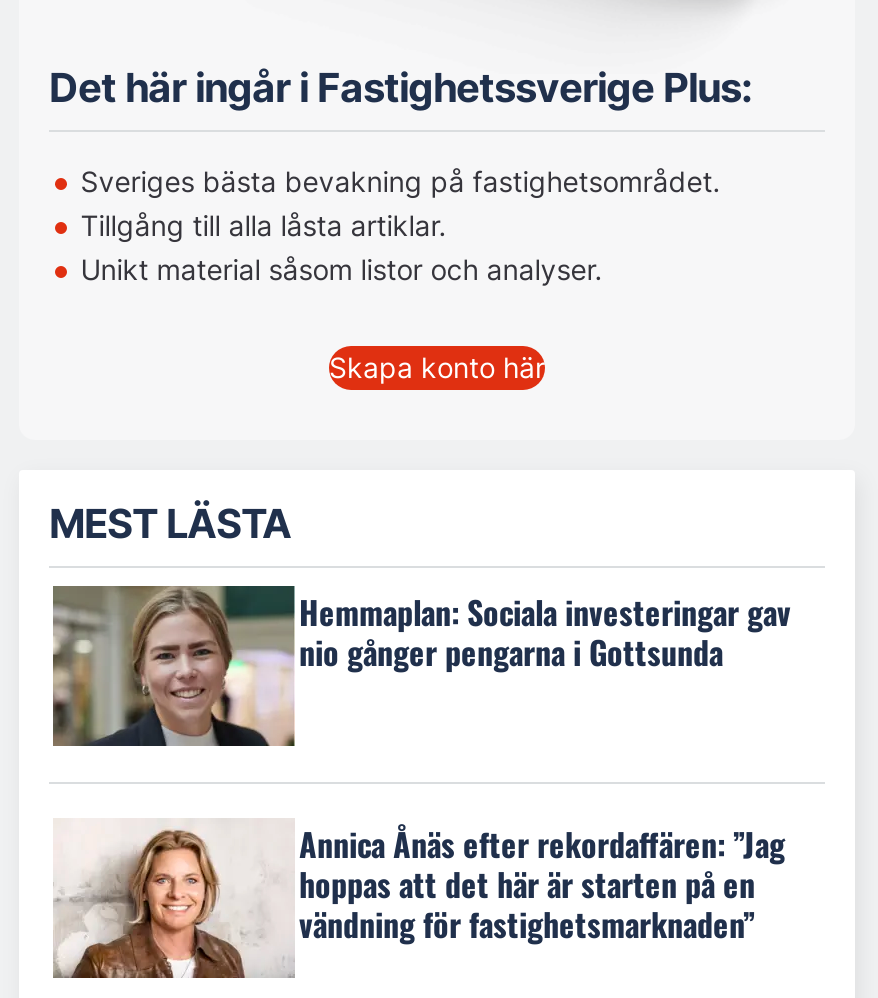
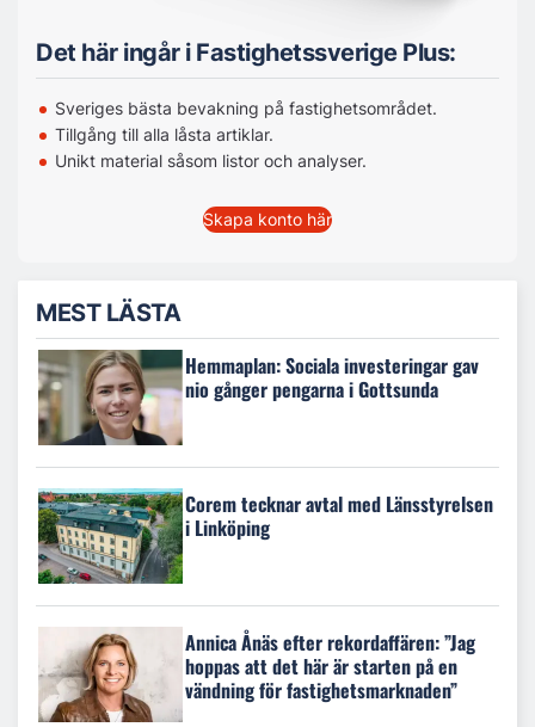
none -> [37,488,493,585] [image] | Corem tecknar avtal med Länsstyrelsen | i Linköping

